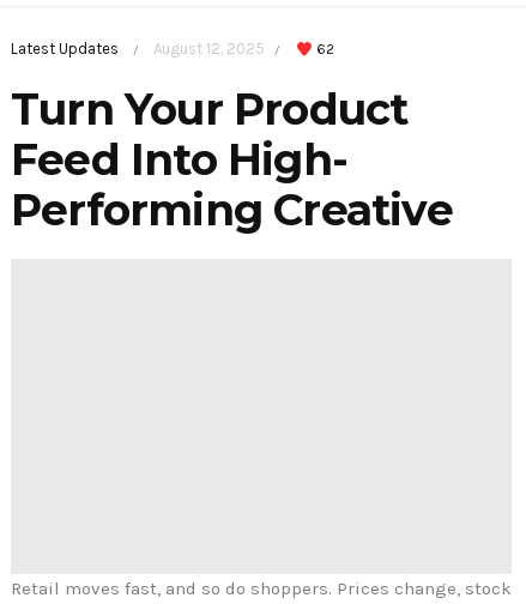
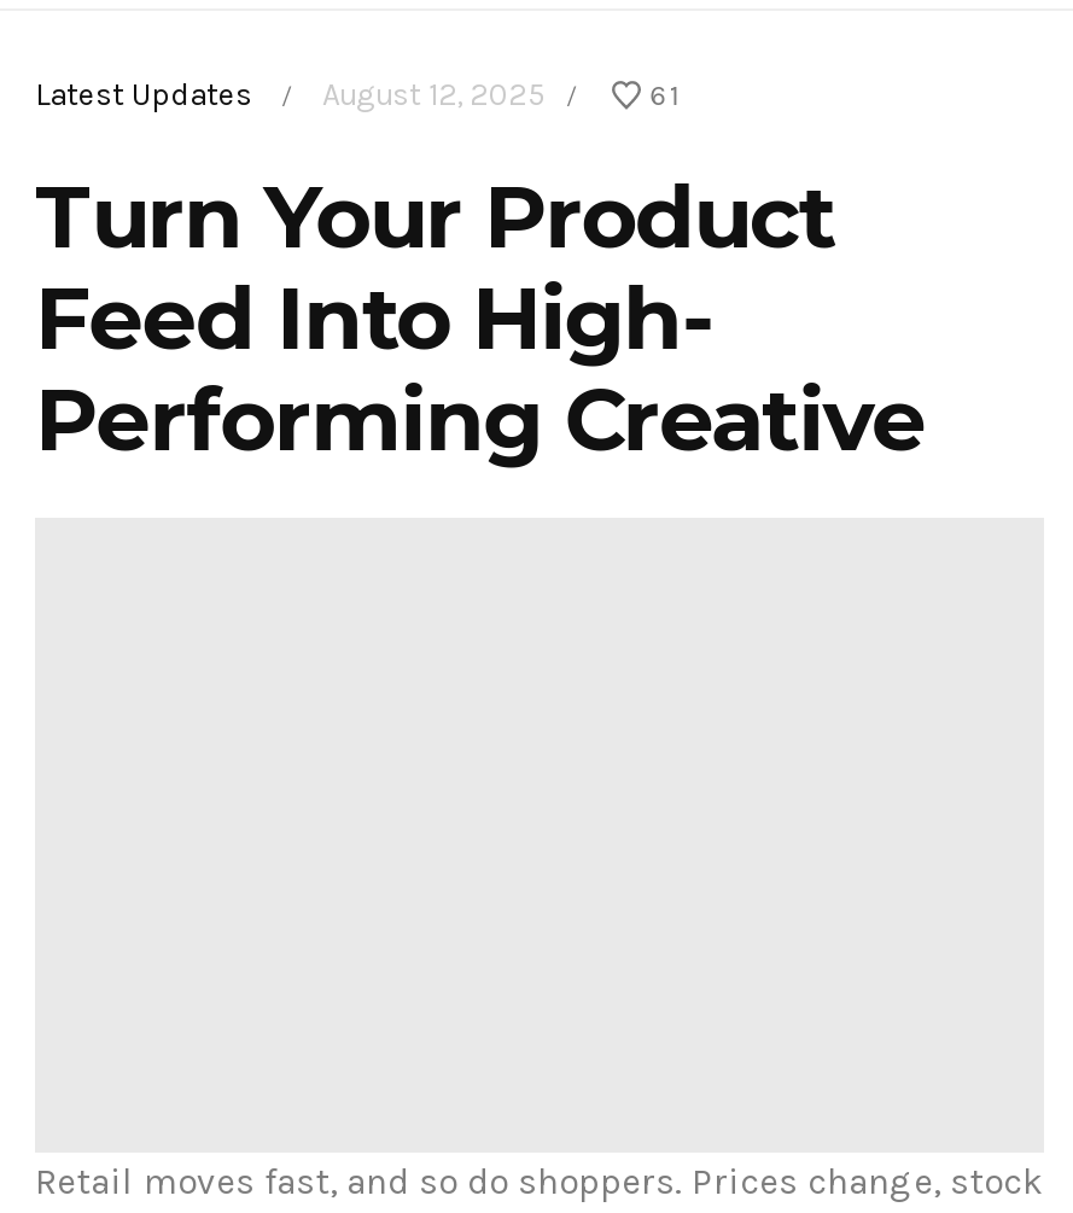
[316,41,334,58] 62 -> [650,79,679,113] 61

